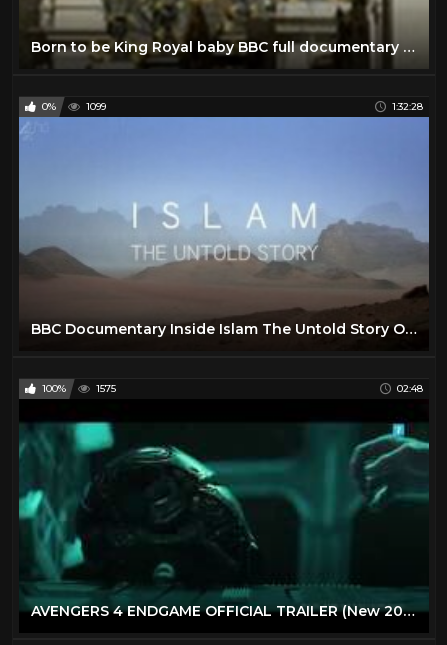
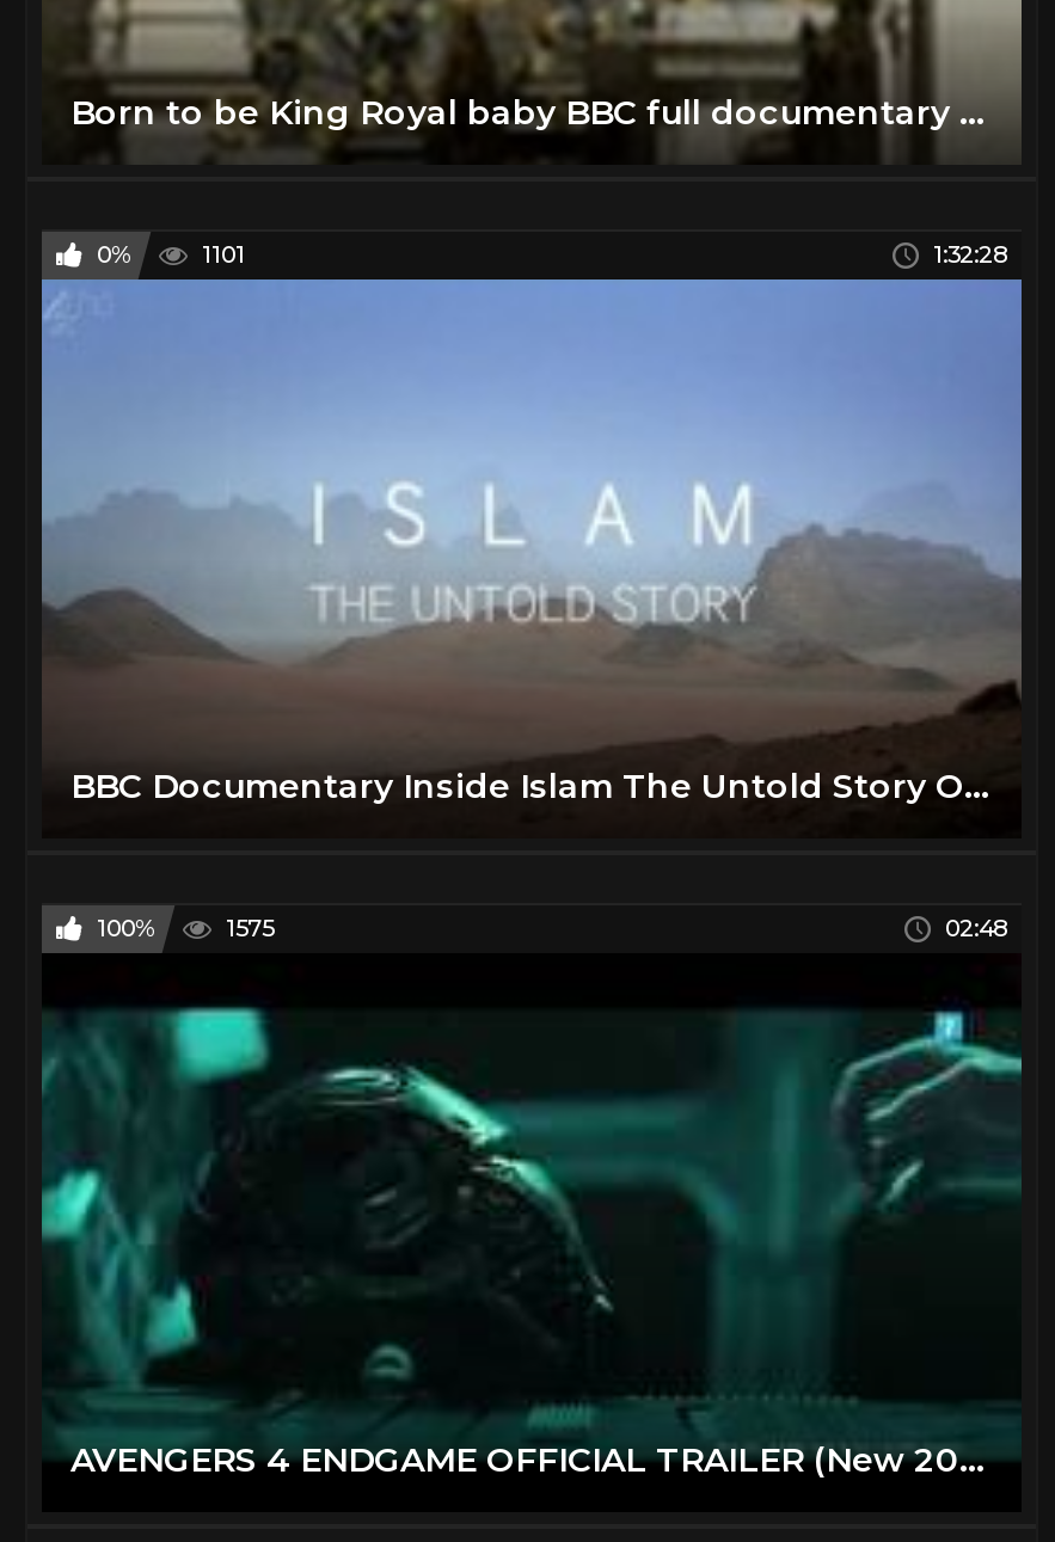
[86,100,106,113] 1099 -> [202,239,245,270] 1101

